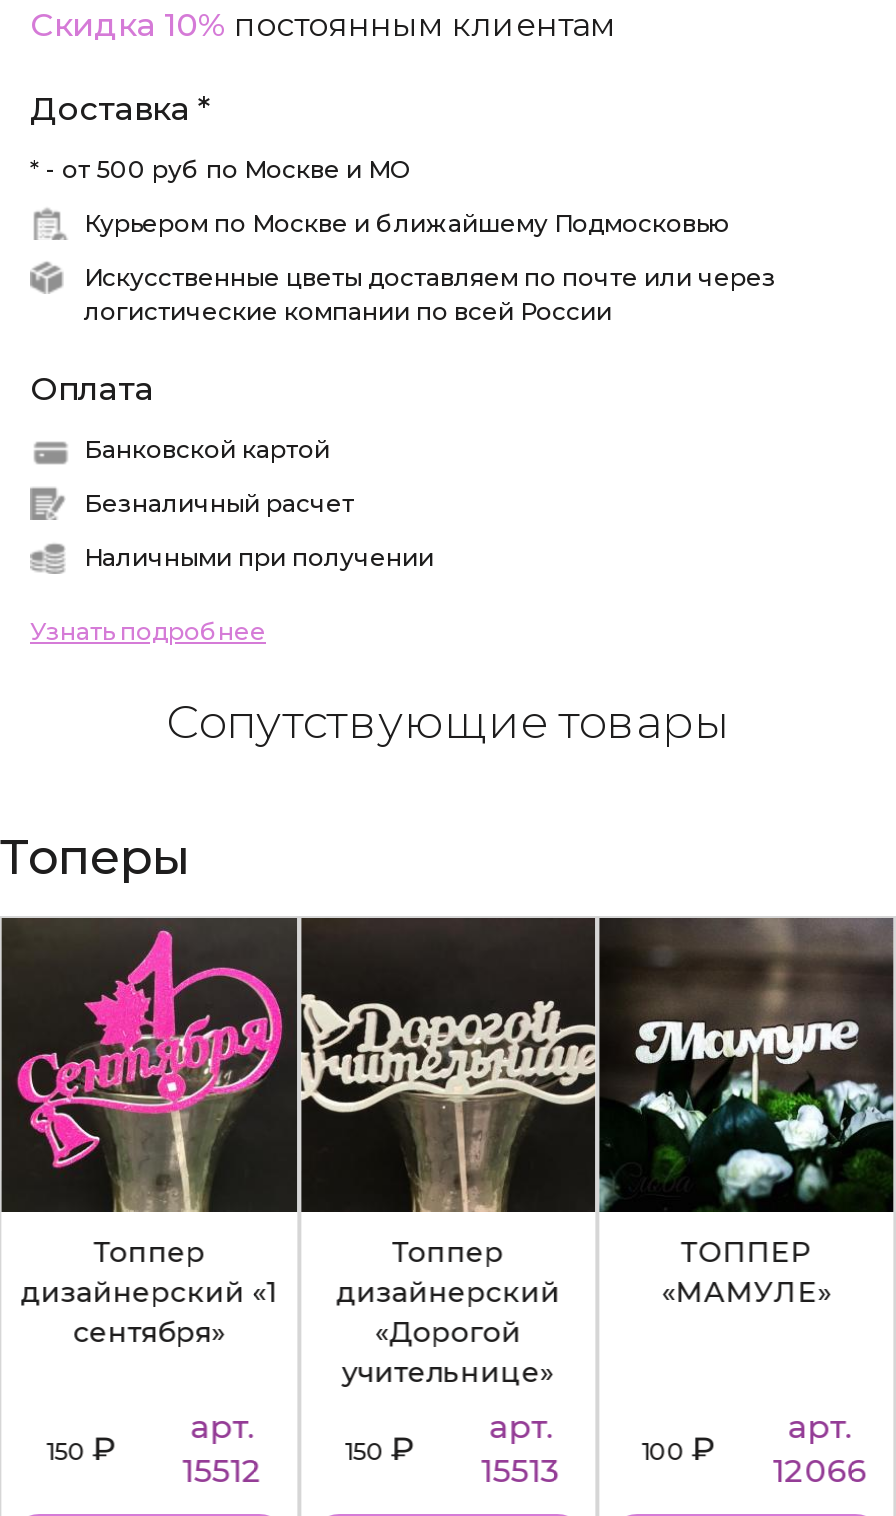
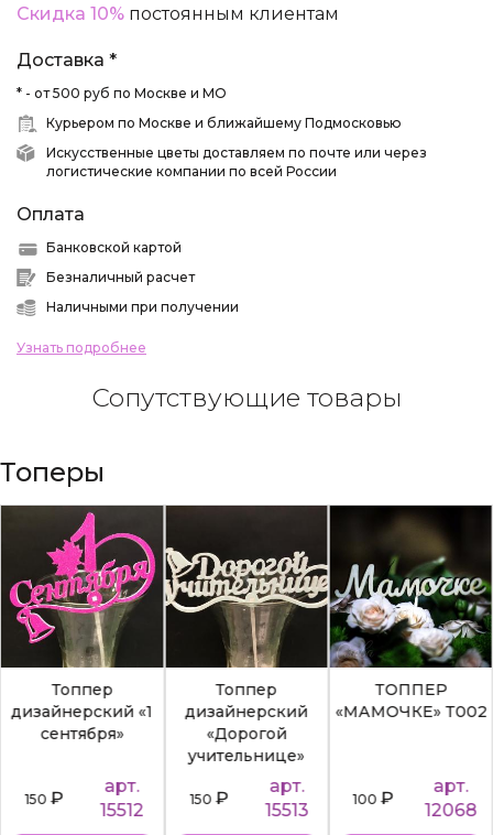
[598,916,890,1311] [image] | «МАМУЛЕ» -> [329,505,490,722] [image] | «МАМОЧКЕ» Т002
[772,1453,866,1491] 12066 -> [424,800,477,821] 12068

